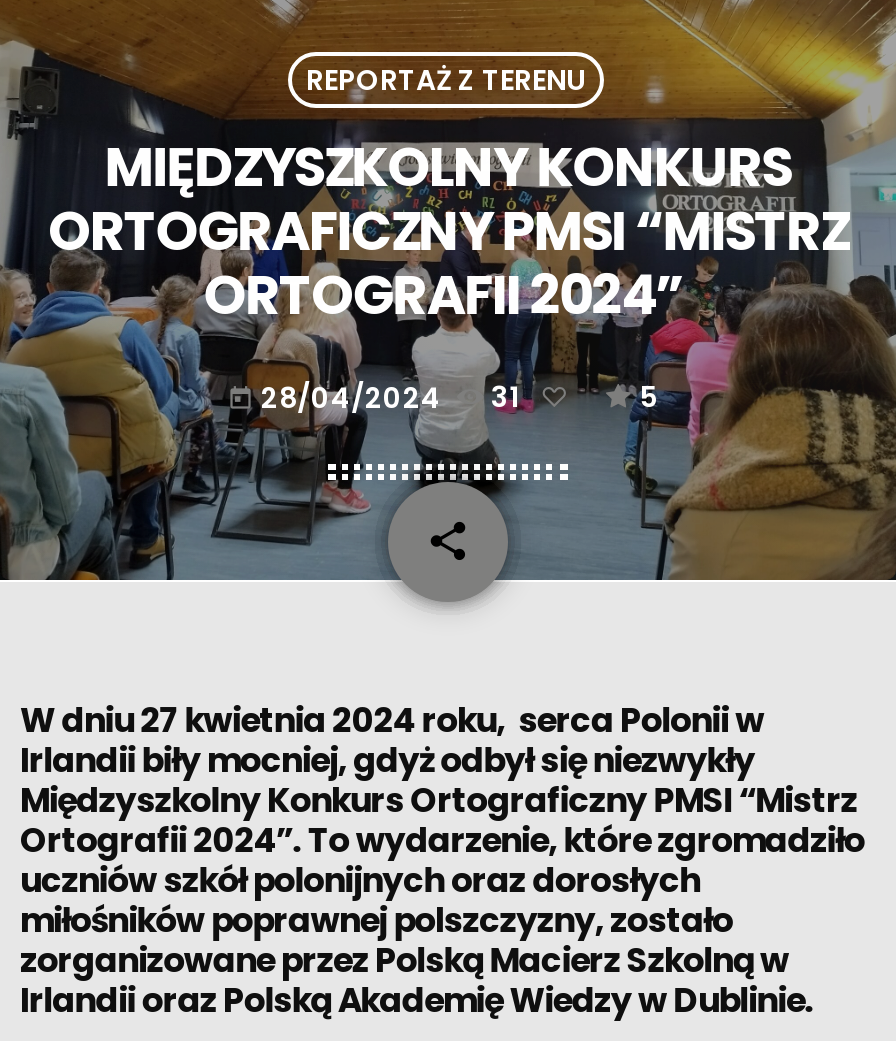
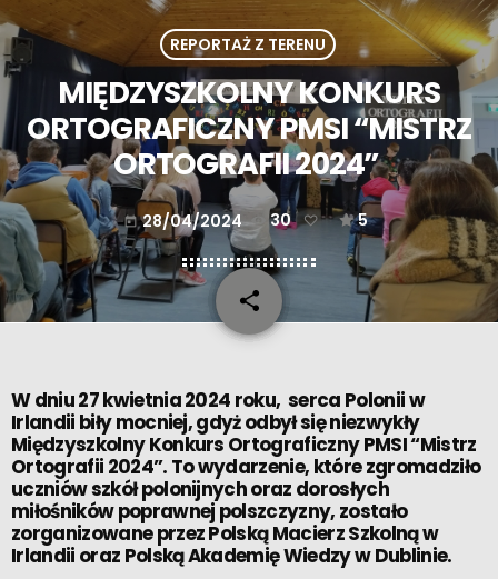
[491,378,525,418] 31 -> [270,210,295,232] 30

